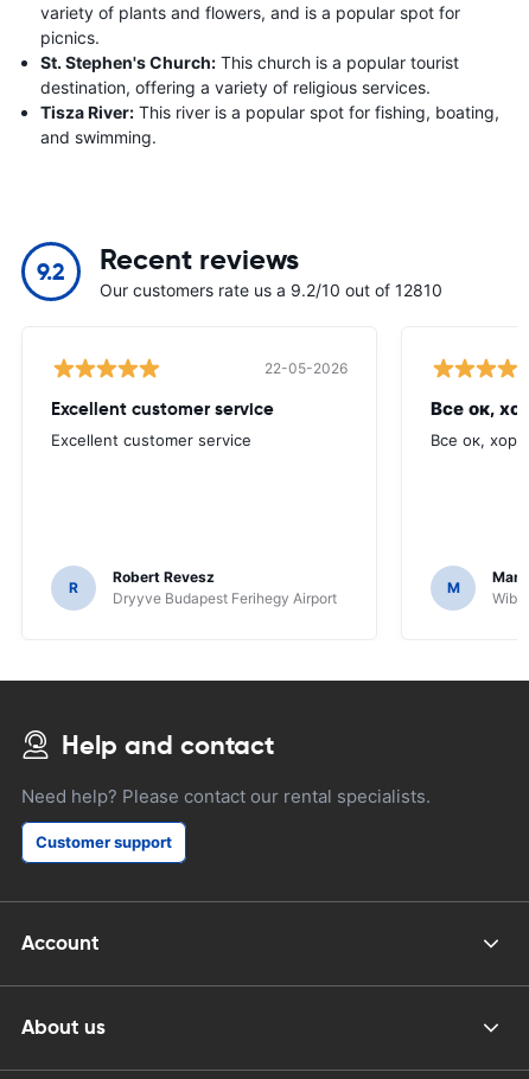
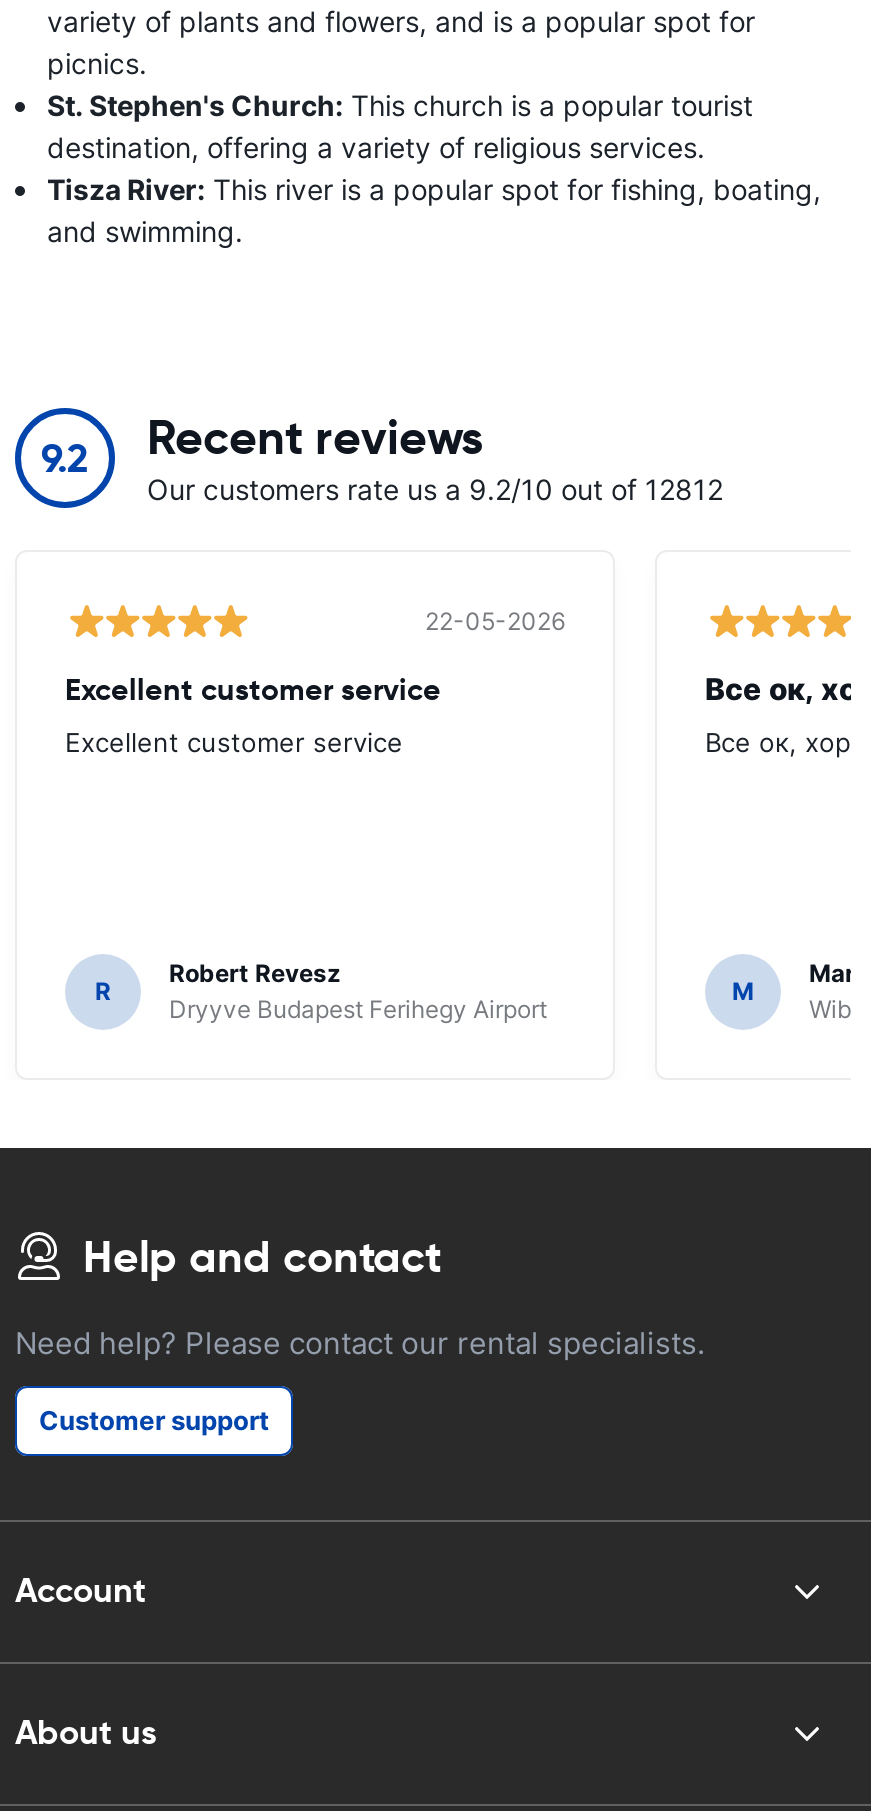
[100,280,442,300] Our customers rate us a 9.2/10 out of 12810 -> [147,472,723,506] Our customers rate us a 9.2/10 out of 12812

